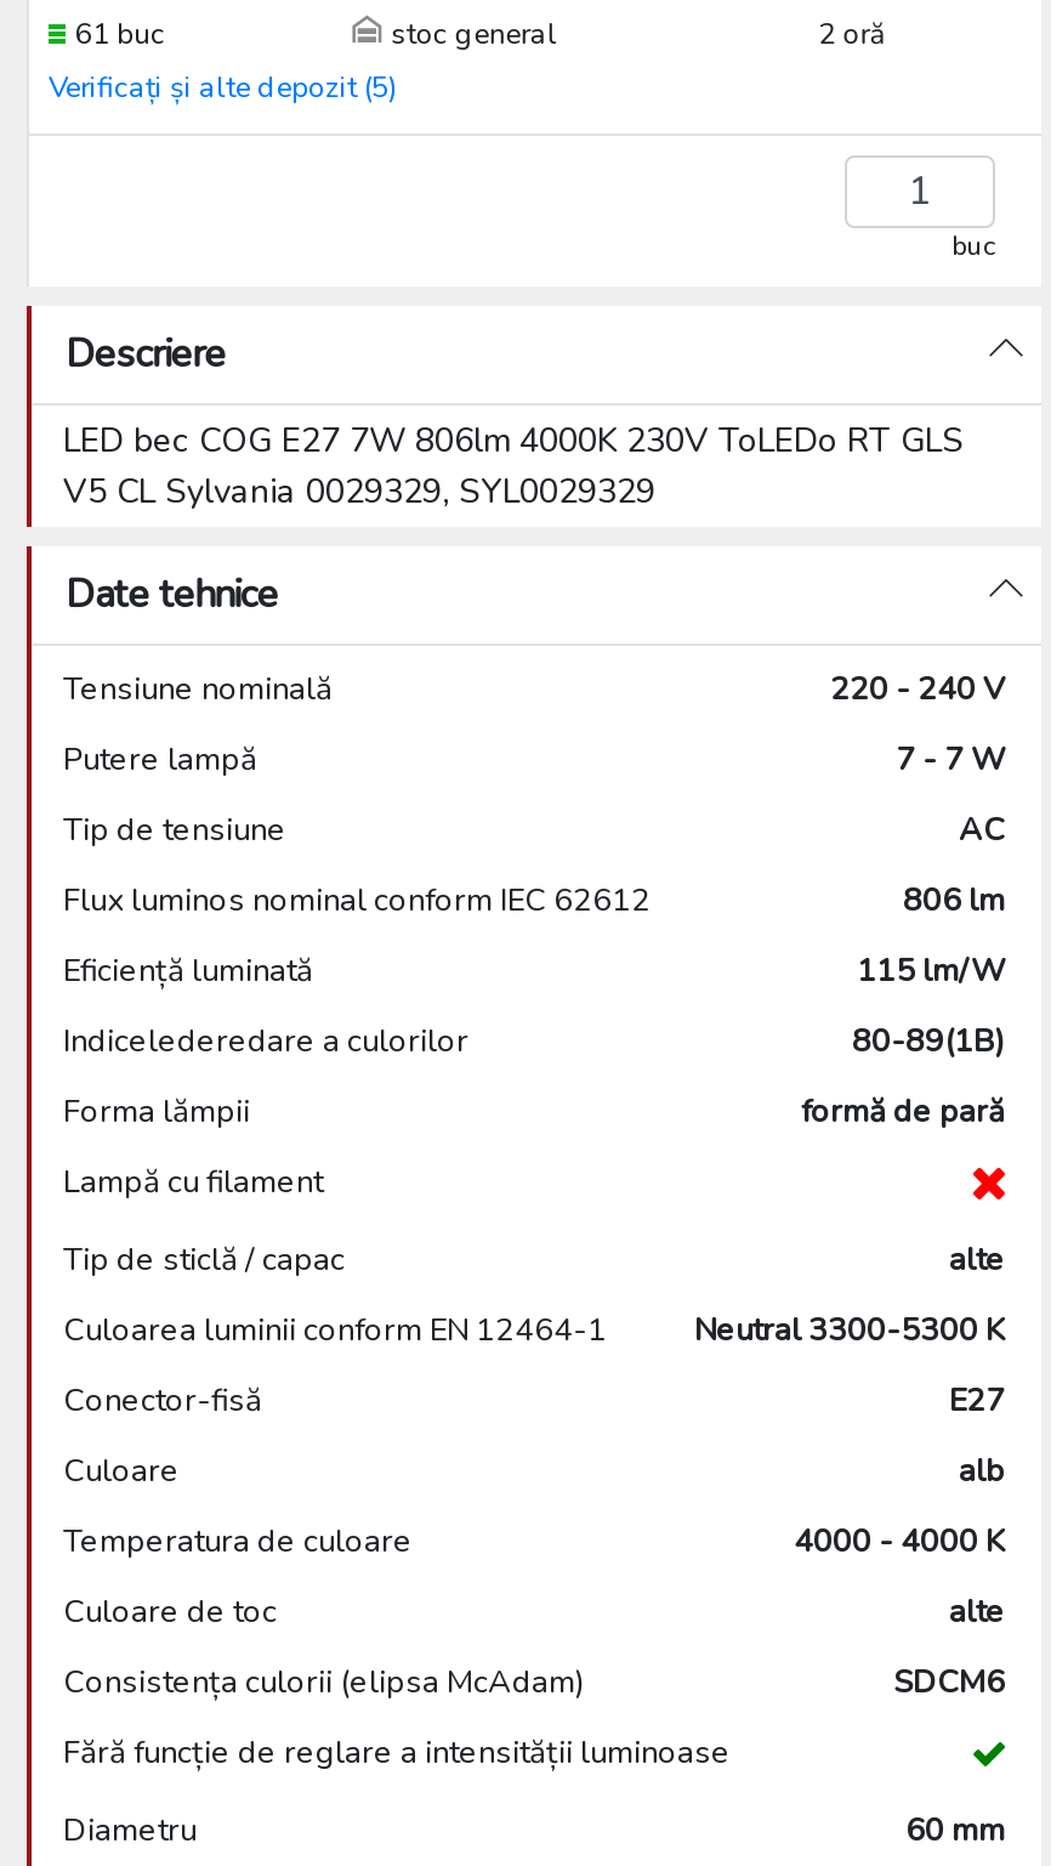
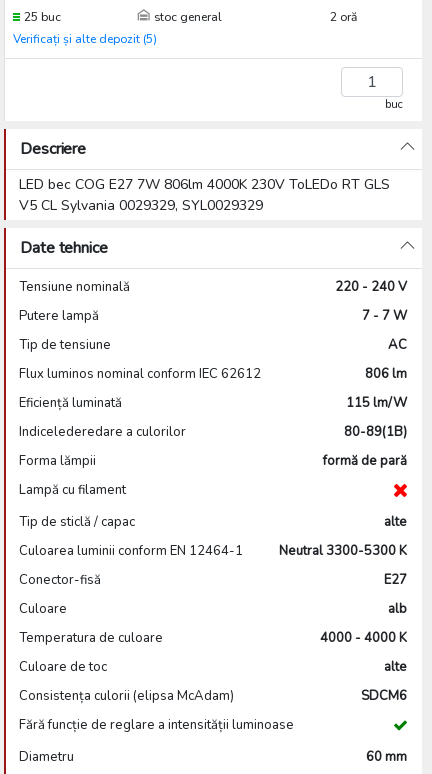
[75,16,165,54] 61 buc -> [24,9,61,25] 25 buc

